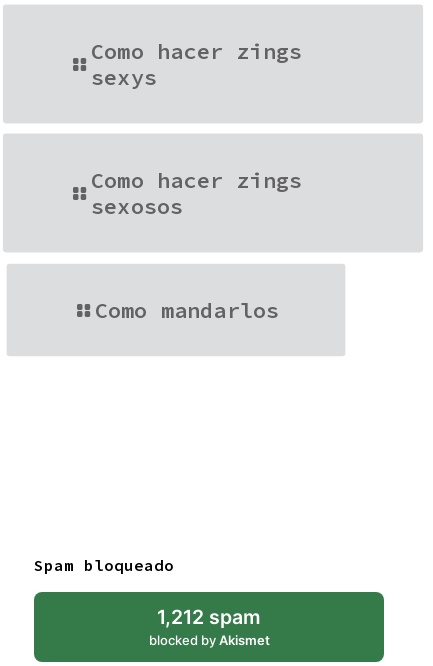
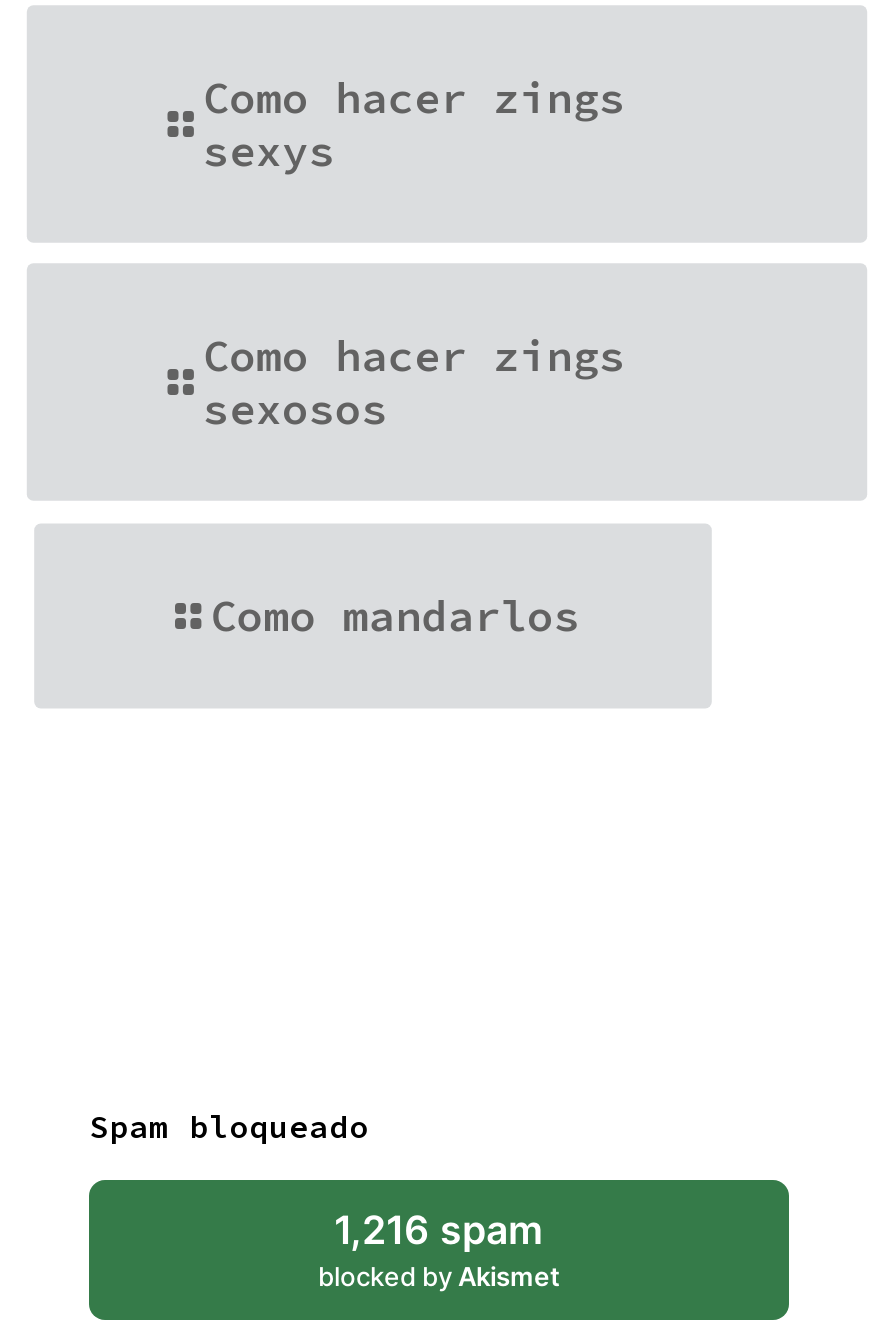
[157,605,261,629] 1,212 spam -> [334,1206,544,1254] 1,216 spam

